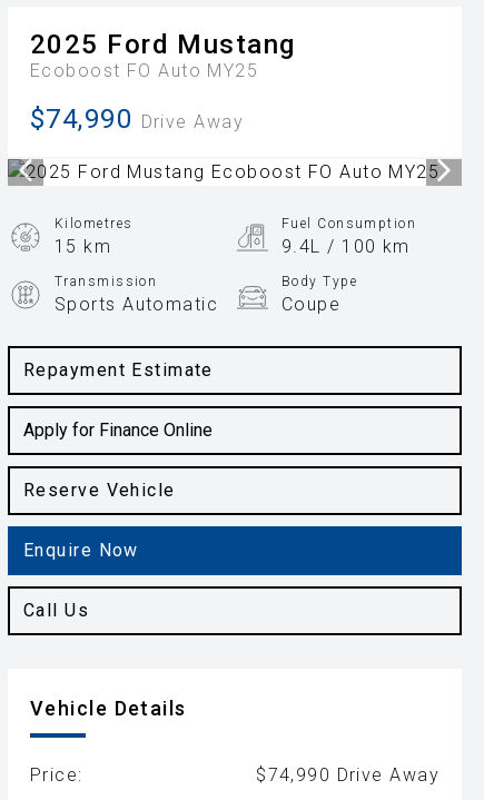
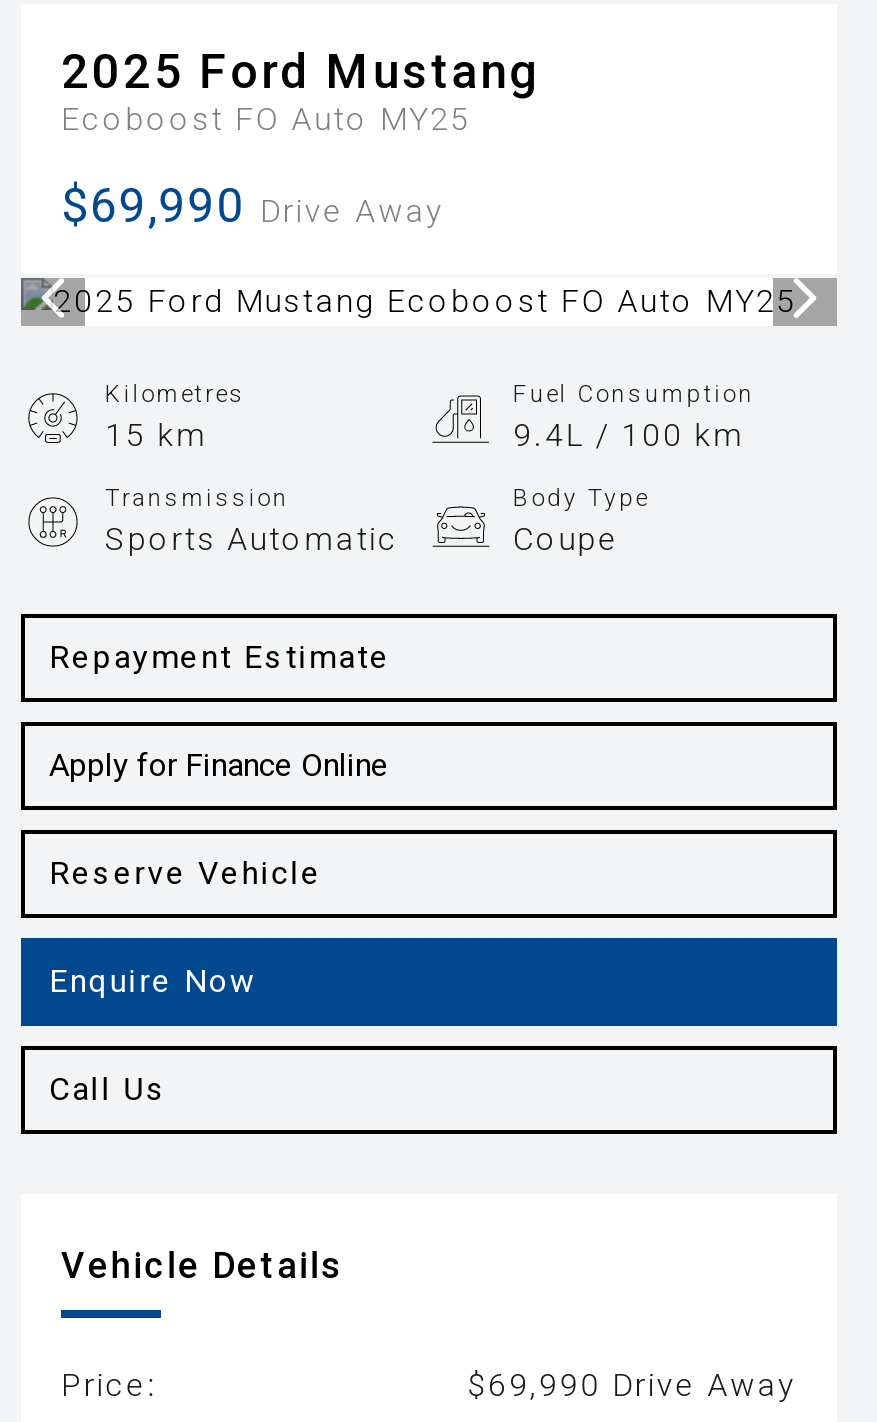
[30,103,244,135] $74,990 Drive Away -> [61,178,445,234] $69,990 Drive Away
[256,764,439,786] $74,990 Drive Away -> [467,1366,797,1404] $69,990 Drive Away

